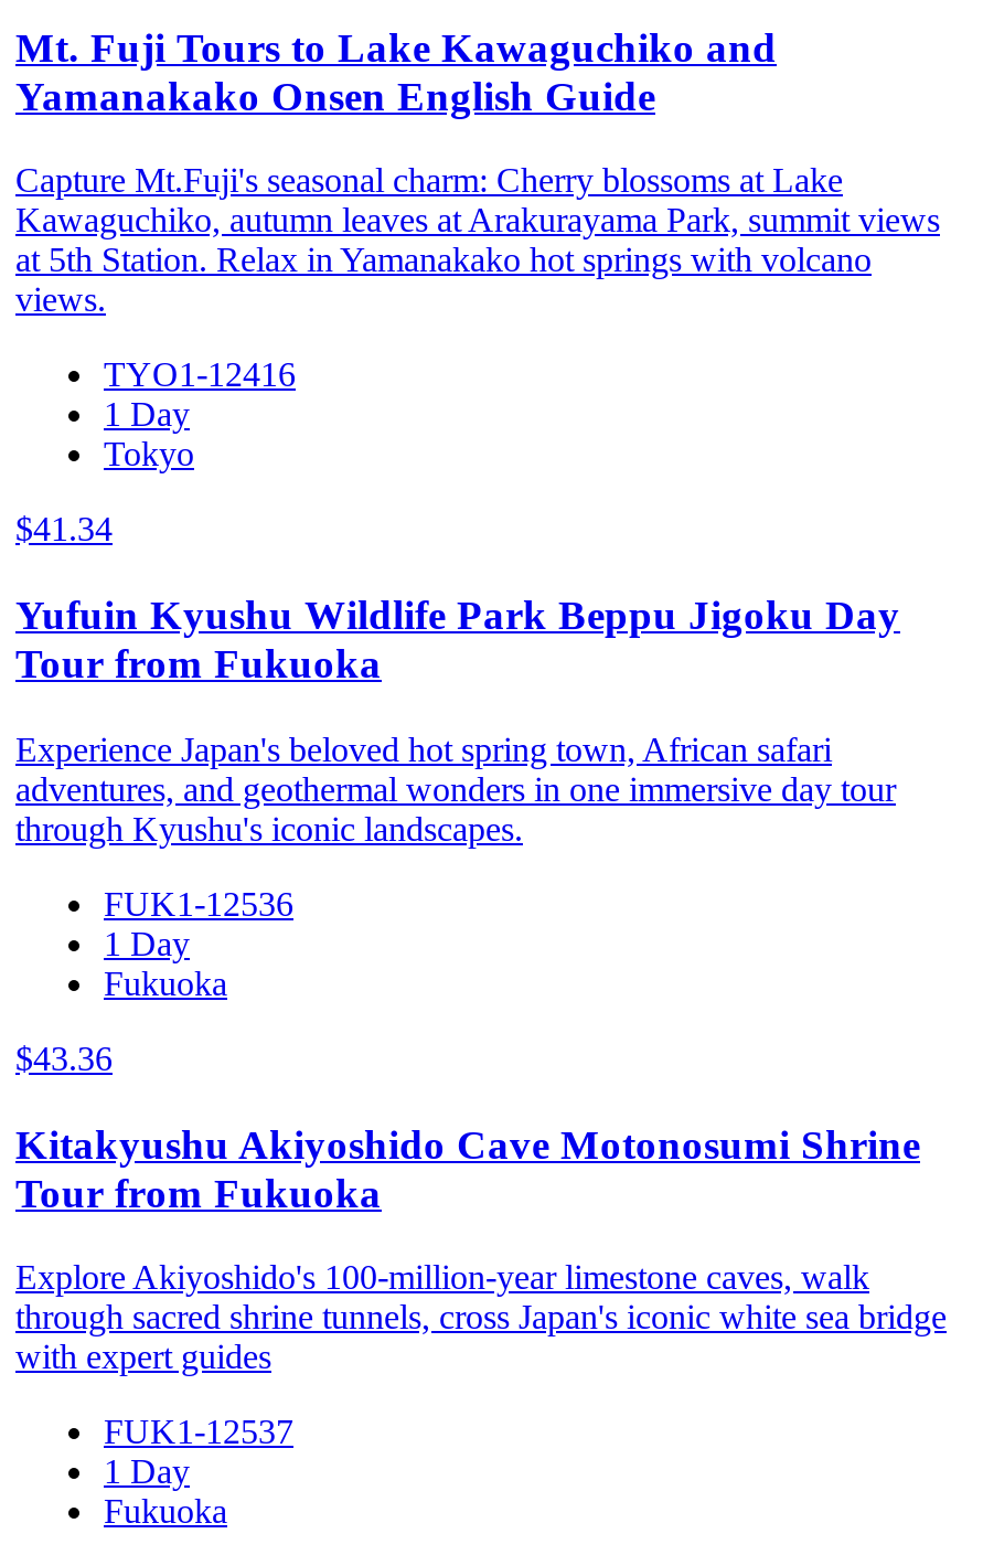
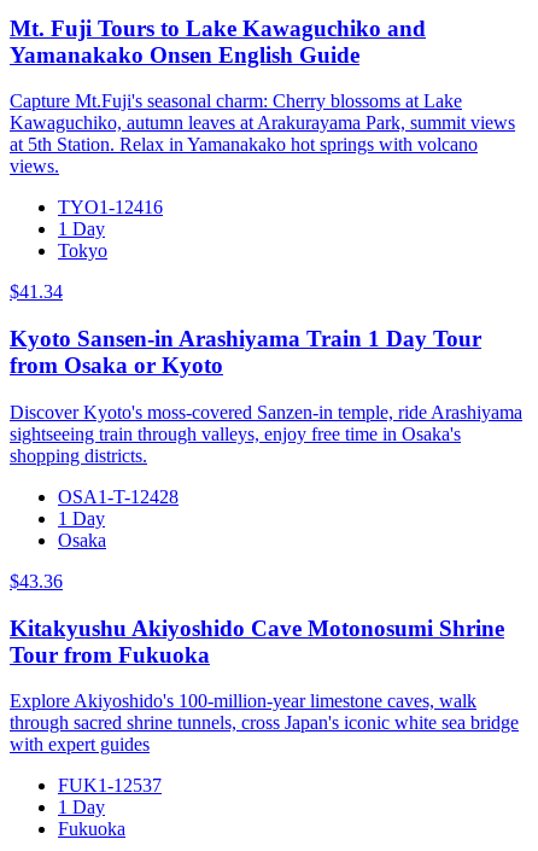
[15,592,900,687] Yufuin Kyushu Wildlife Park Beppu Jigoku Day | Tour from Fukuoka -> [10,326,481,378] Kyoto Sansen-in Arashiyama Train 1 Day Tour | from Osaka or Kyoto
[15,730,896,847] Experience Japan's beloved hot spring town, African safari | adventures, and geothermal wonders in one immersive day tour | through Kyushu's iconic landscapes. -> [10,402,522,466] Discover Kyoto's moss-covered Sanzen-in temple, ride Arashiyama | sightseeing train through valleys, enjoy free time in Osaka's | shopping districts.
[104,885,293,922] FUK1-12536 -> [58,486,179,507] OSA1-T-12428
[104,964,227,1002] Fukuoka -> [58,530,106,550] Osaka

